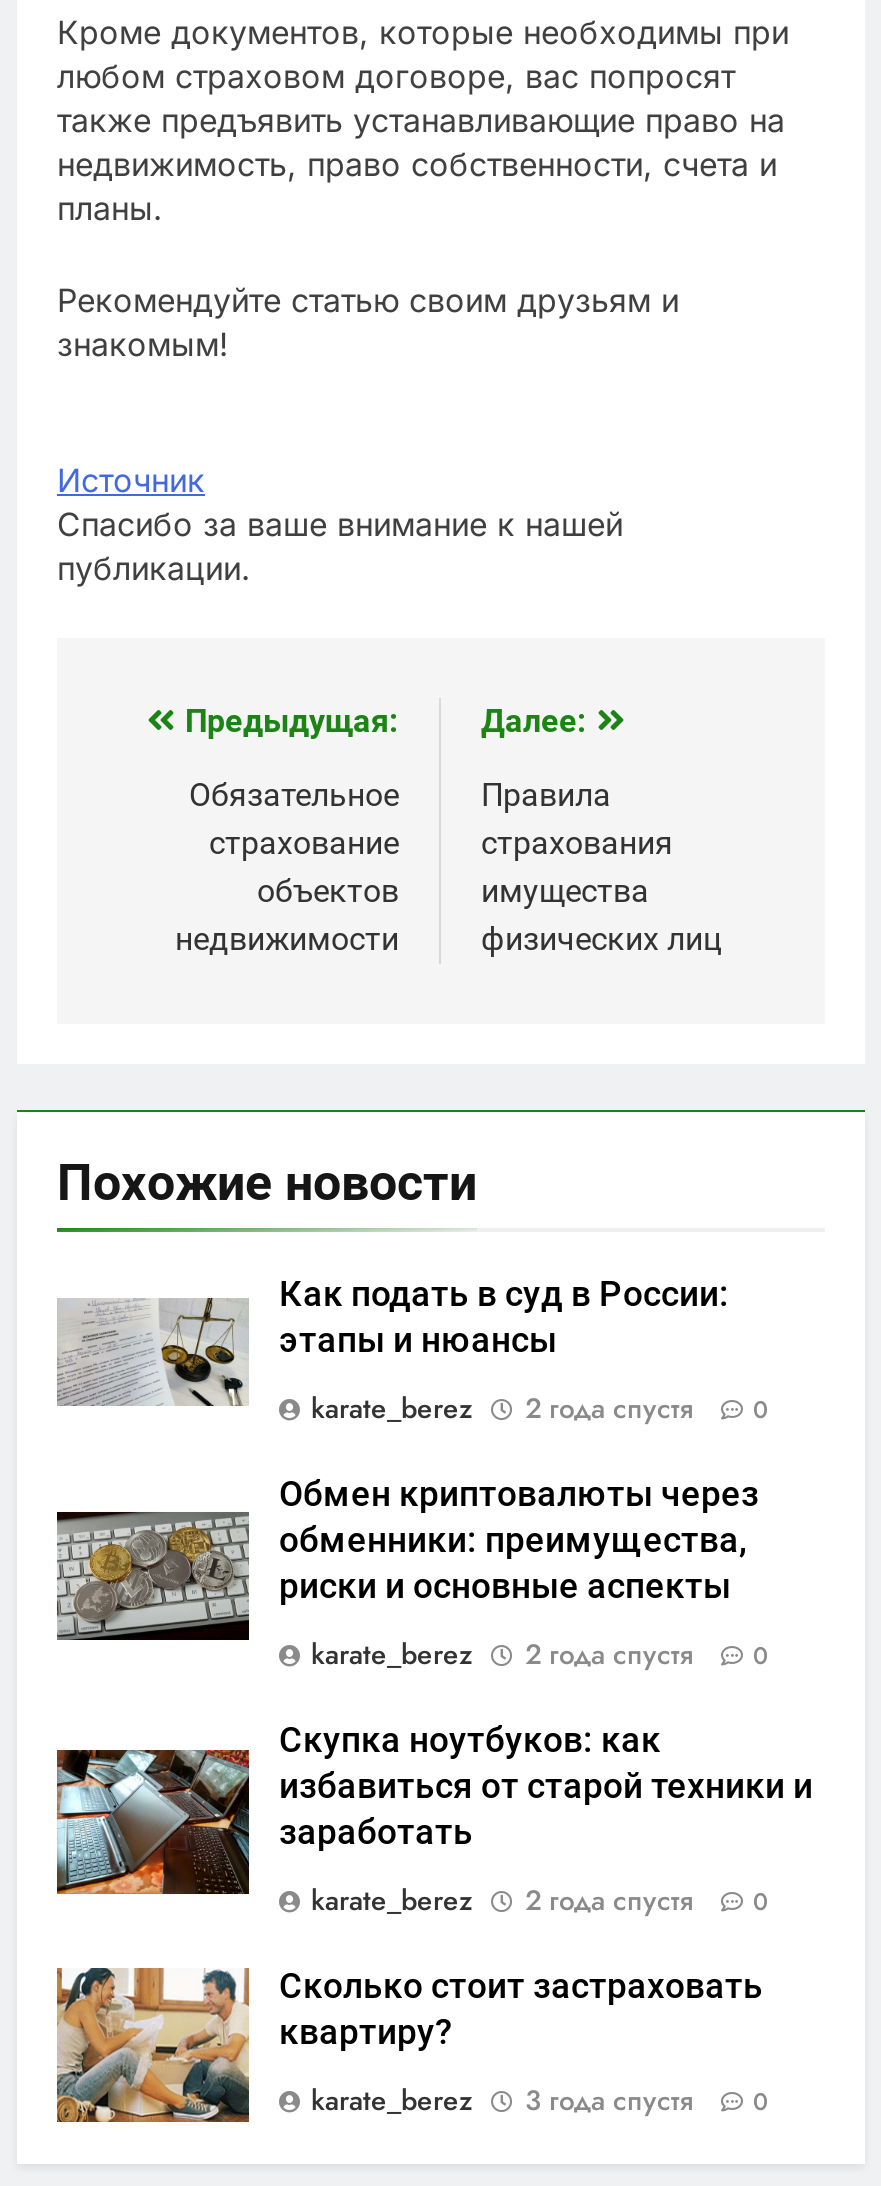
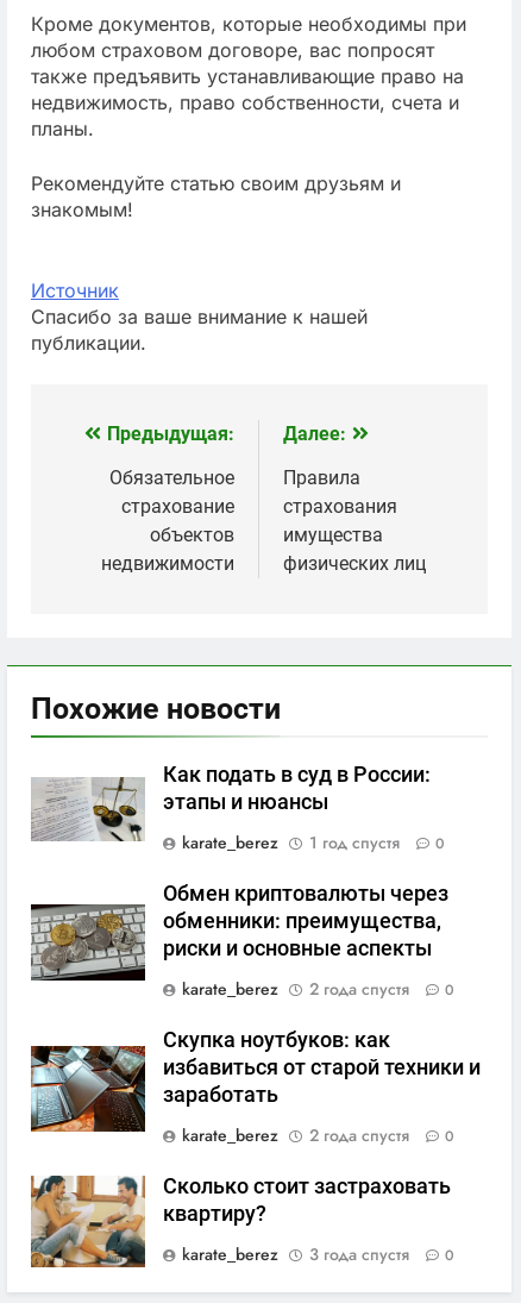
[311,1388,769,1428] karate_berez 2 года спустя 0 -> [182,831,445,855] karate_berez 1 год спустя 0

